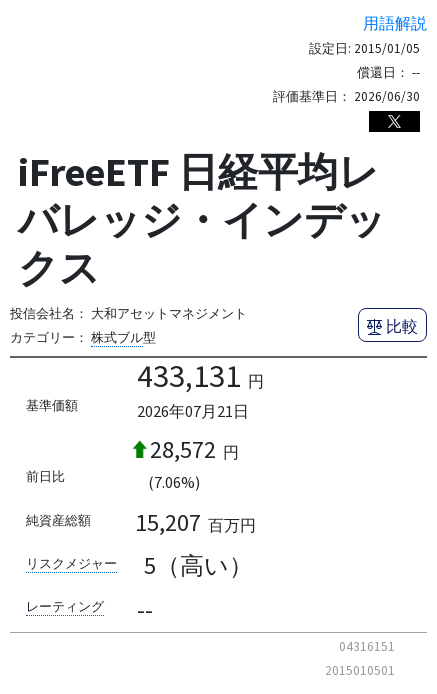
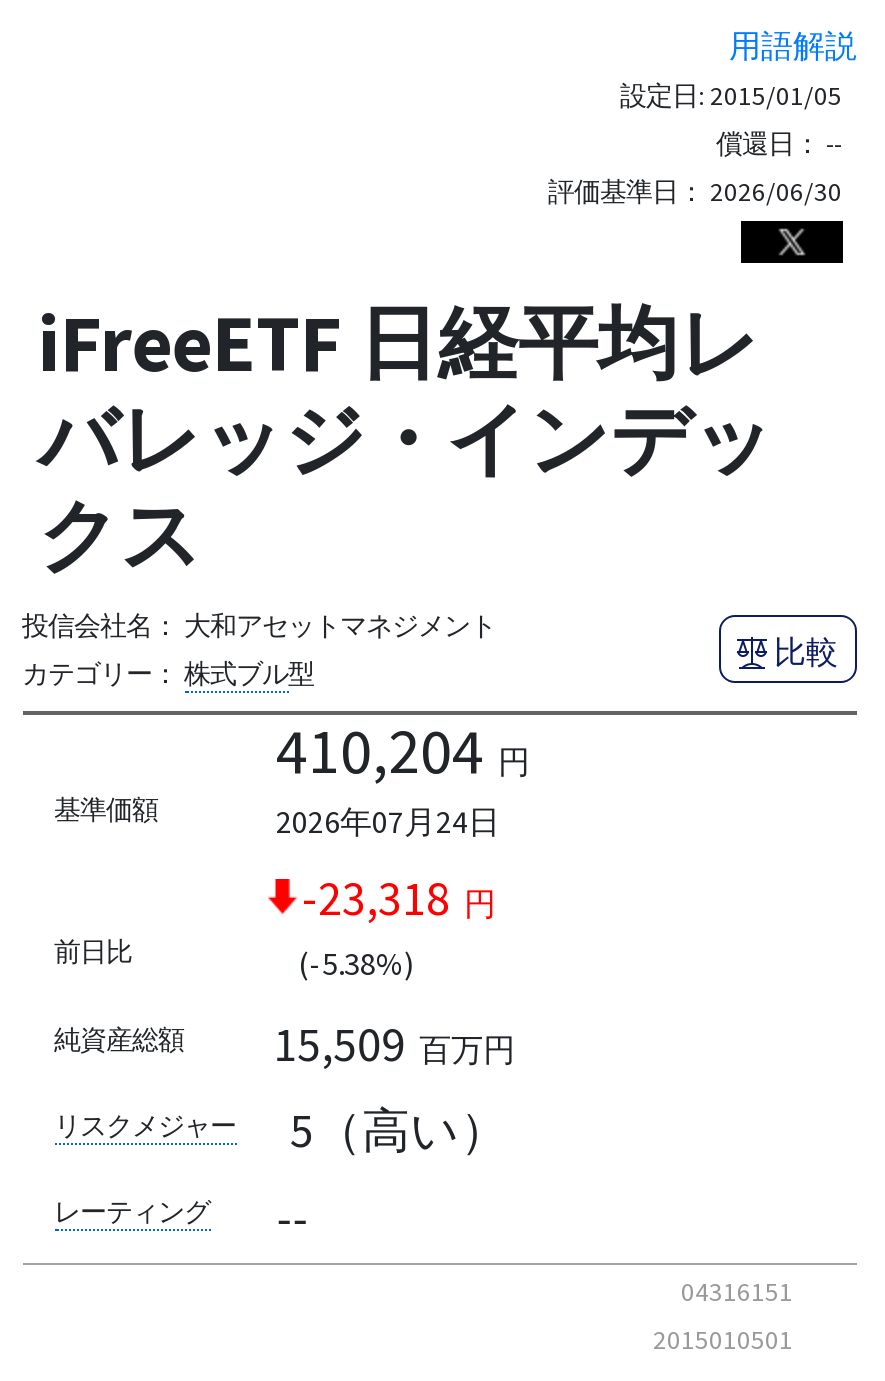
[136,356,263,396] 433,131 円 -> [276,710,530,790] 410,204 円
[136,401,248,421] 2026年07月21日 -> [276,800,500,840] 2026年07月24日
[149,434,238,465] 28,572 円 -> [302,866,496,928] -23,318 円
[147,472,199,492] (7.06%) -> [298,942,414,982] (-5.38%)
[135,507,256,538] 15,207 百万円 -> [273,1013,515,1075] 15,509 百万円

